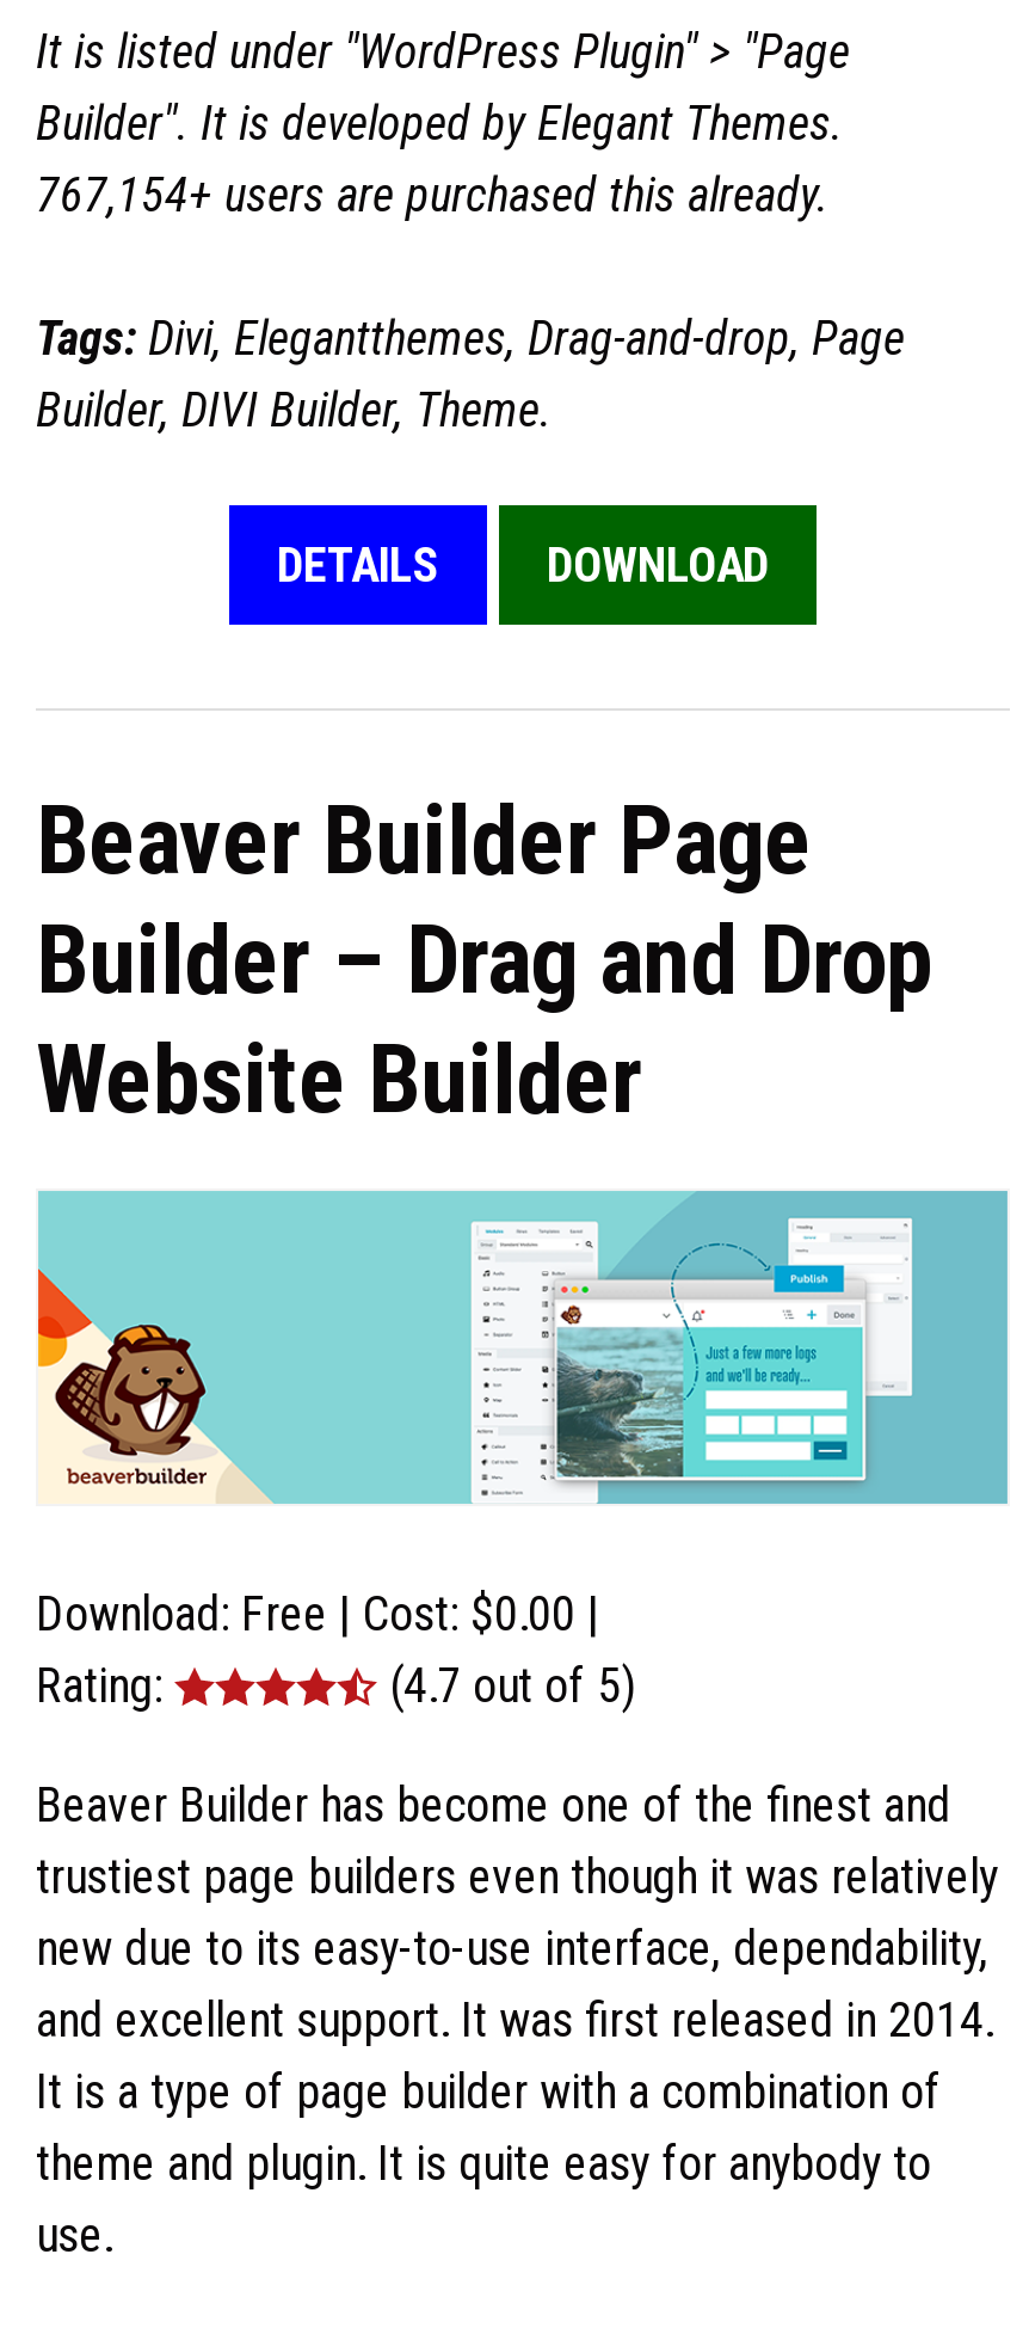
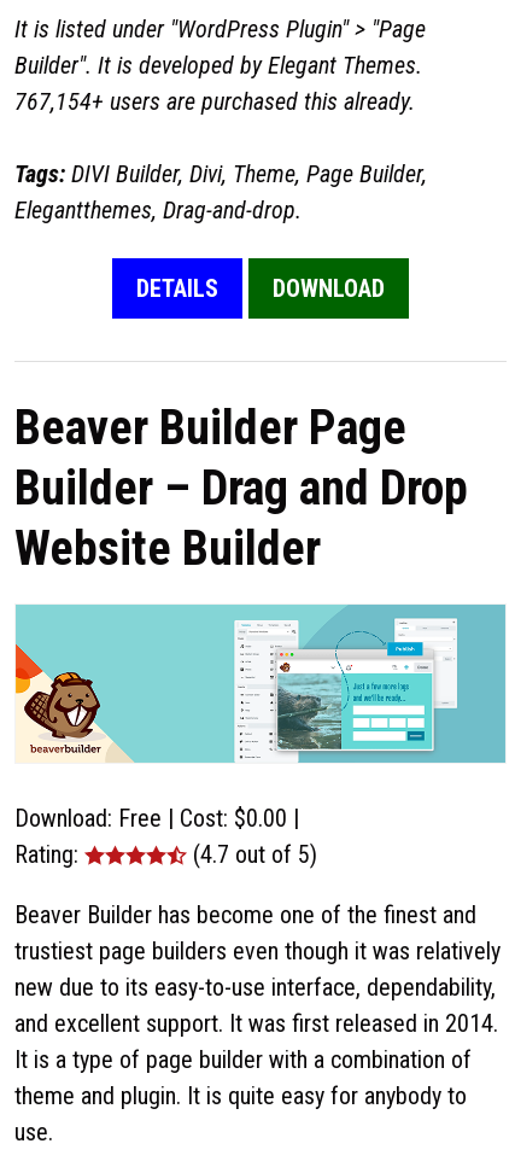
[36,308,905,437] Tags: Divi, Elegantthemes, Drag-and-drop, Page | Builder, DIVI Builder, Theme. -> [14,159,427,224] Tags: DIVI Builder, Divi, Theme, Page Builder, | Elegantthemes, Drag-and-drop.

